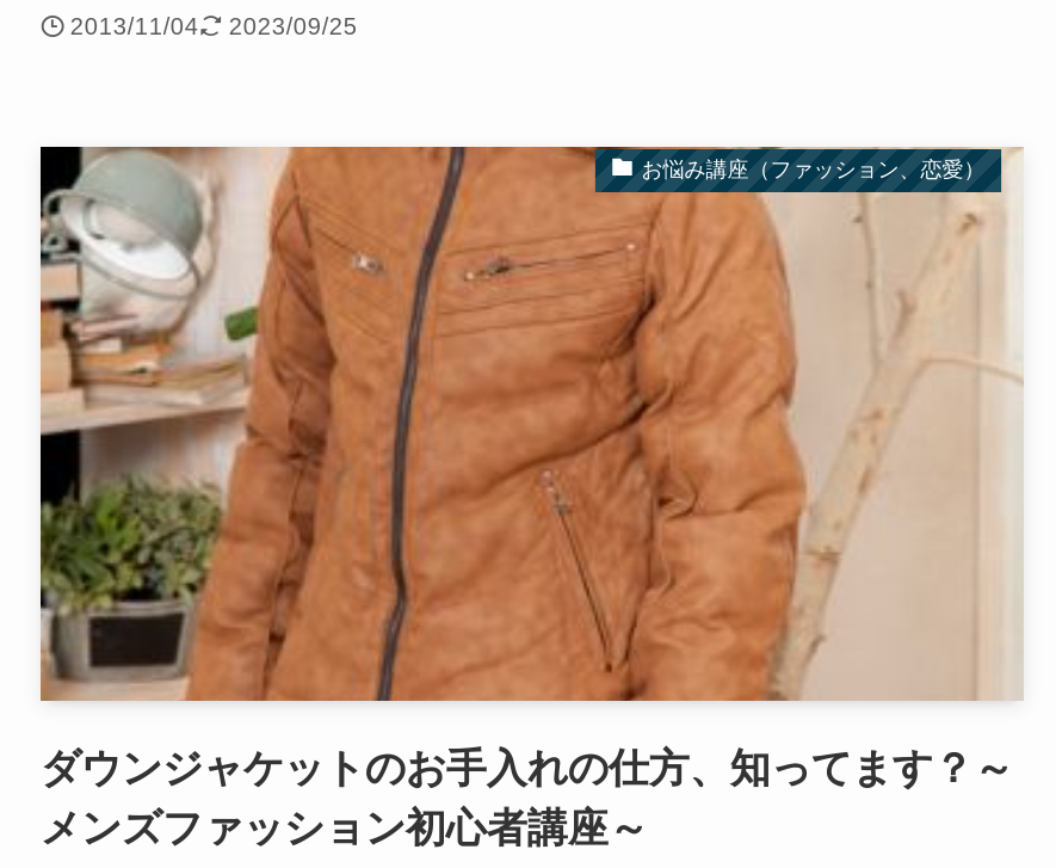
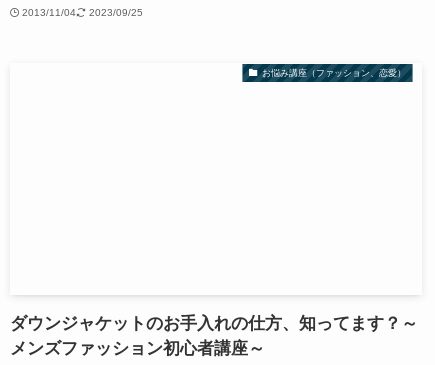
[38,144,1024,703] [image] -> none

